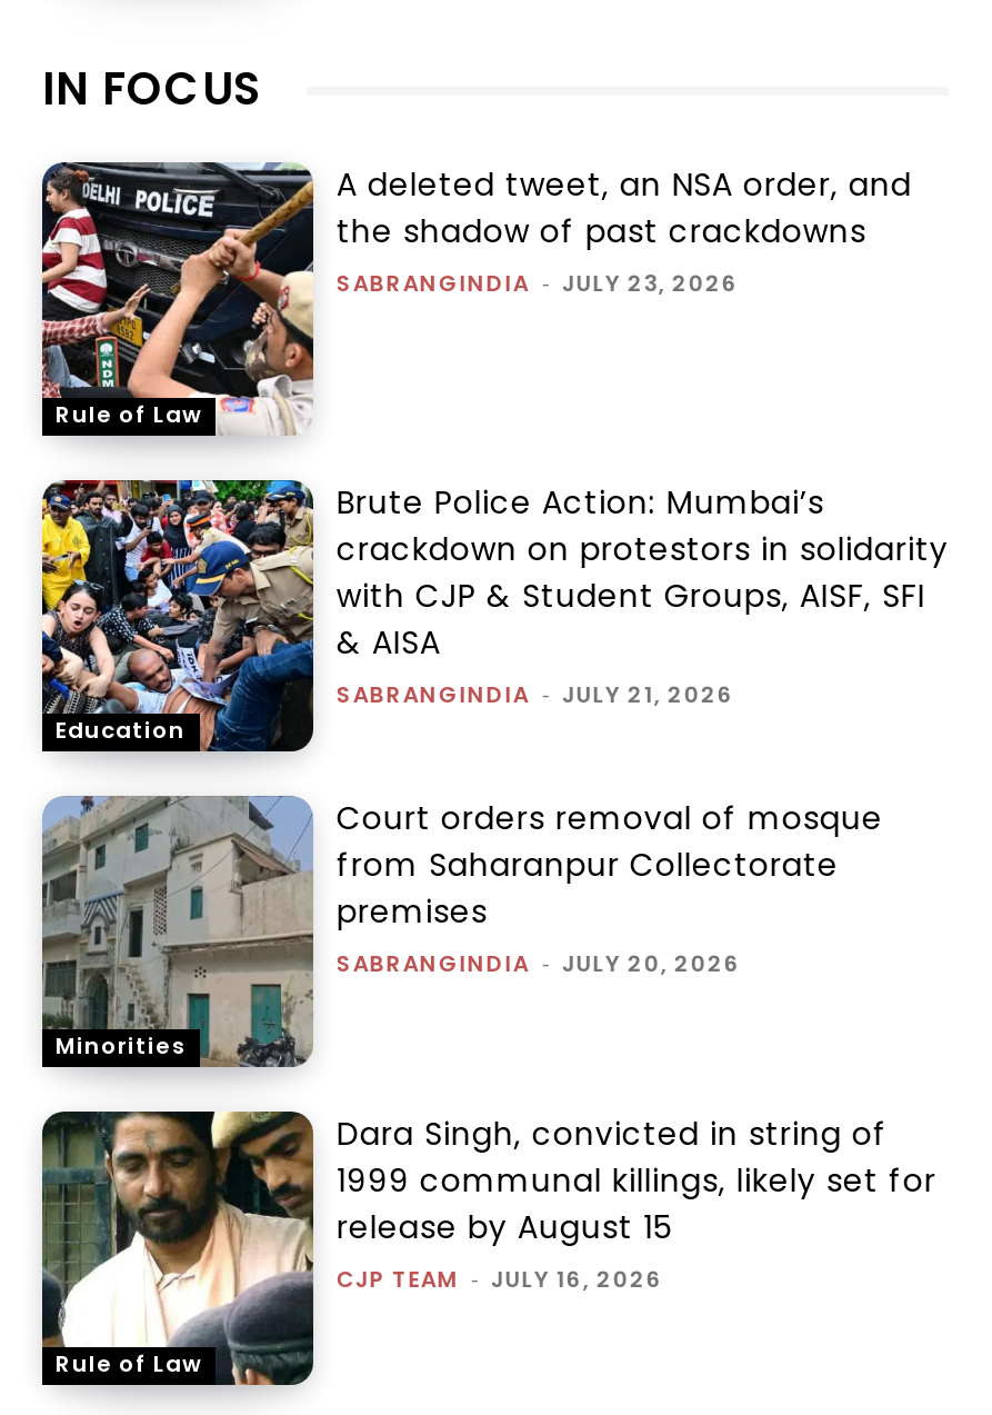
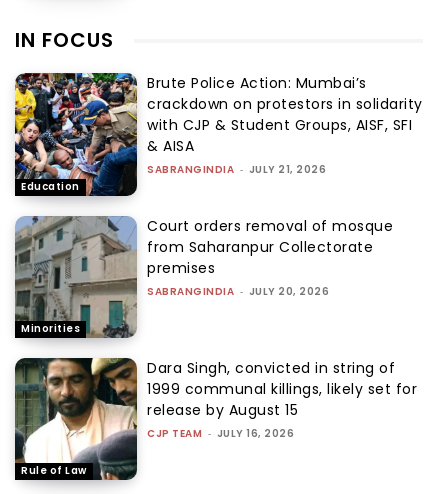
[40,160,315,436] [image] | Rule of Law -> none
[336,163,912,301] A deleted tweet, an NSA order, and | the shadow of past crackdowns | SABRANGINDIA - JULY 23, 2026 -> none

